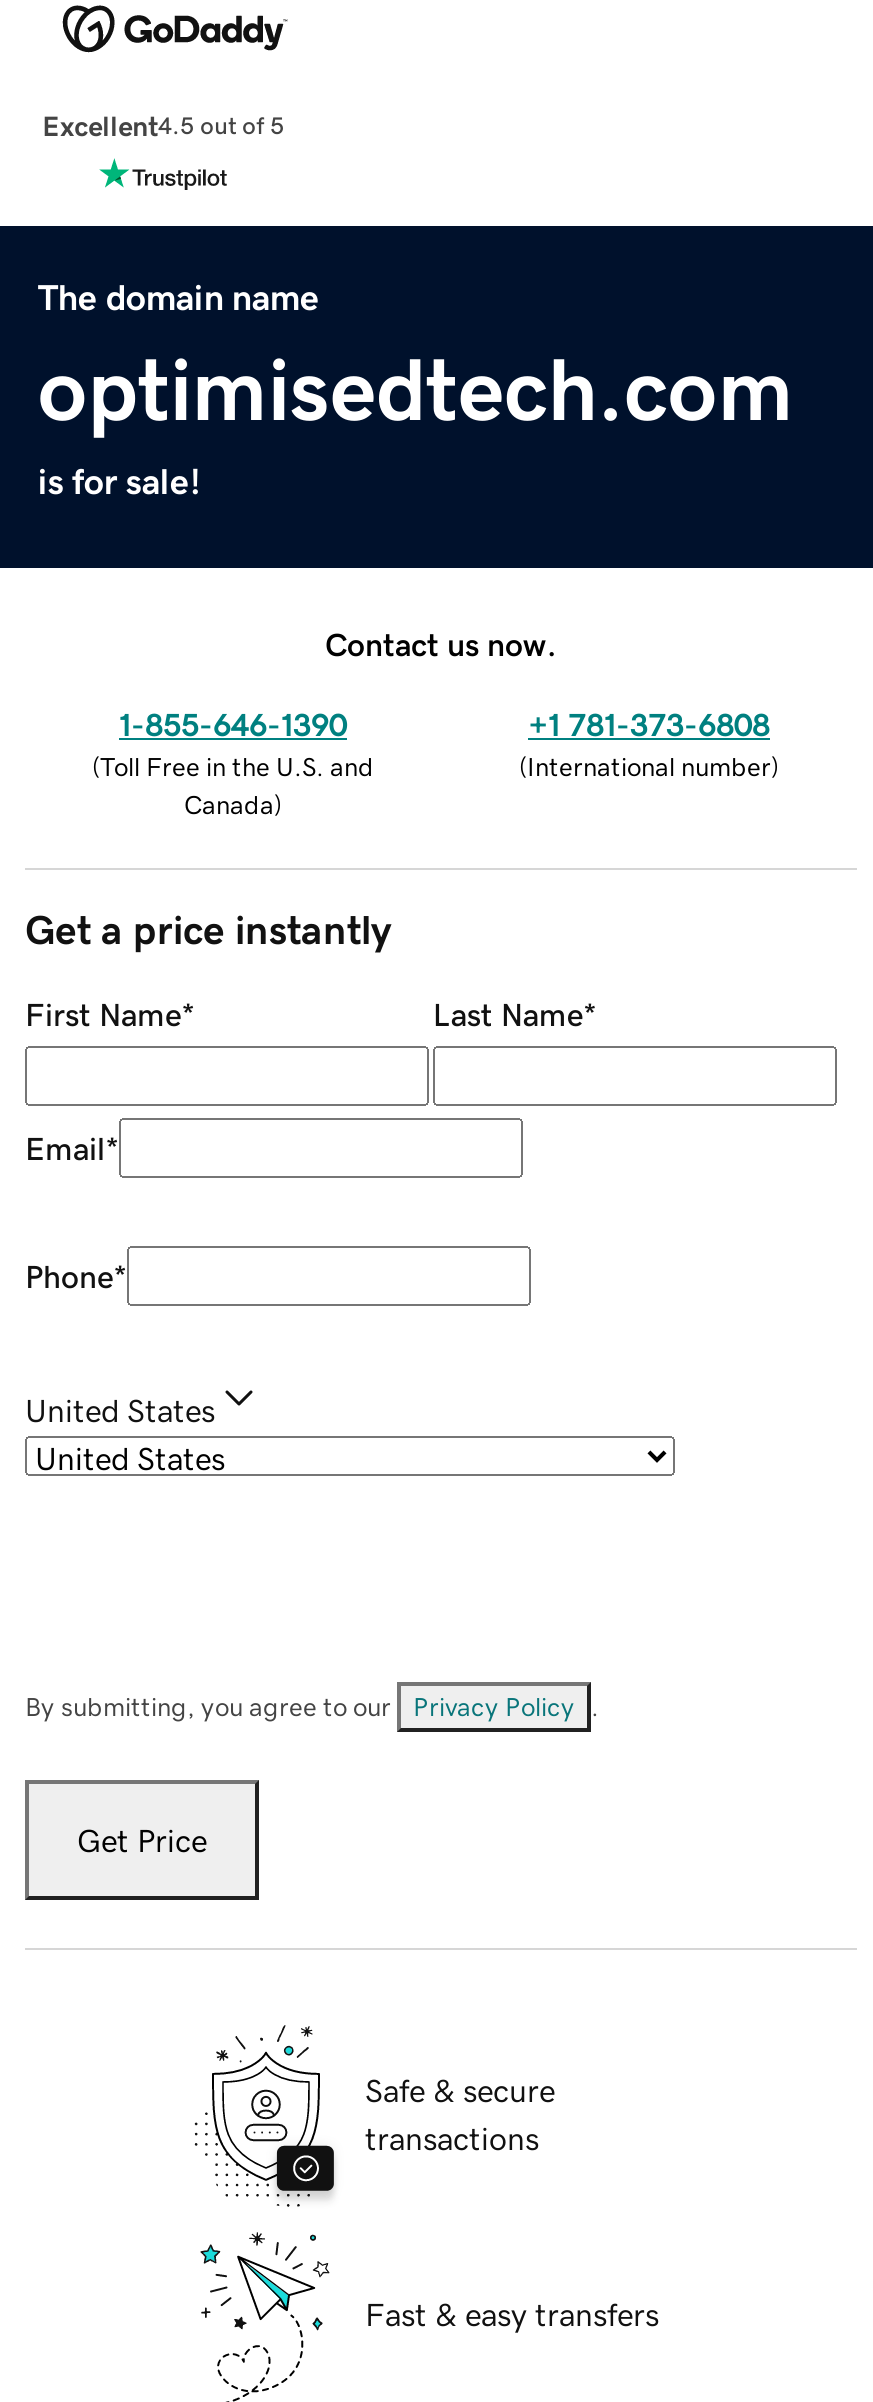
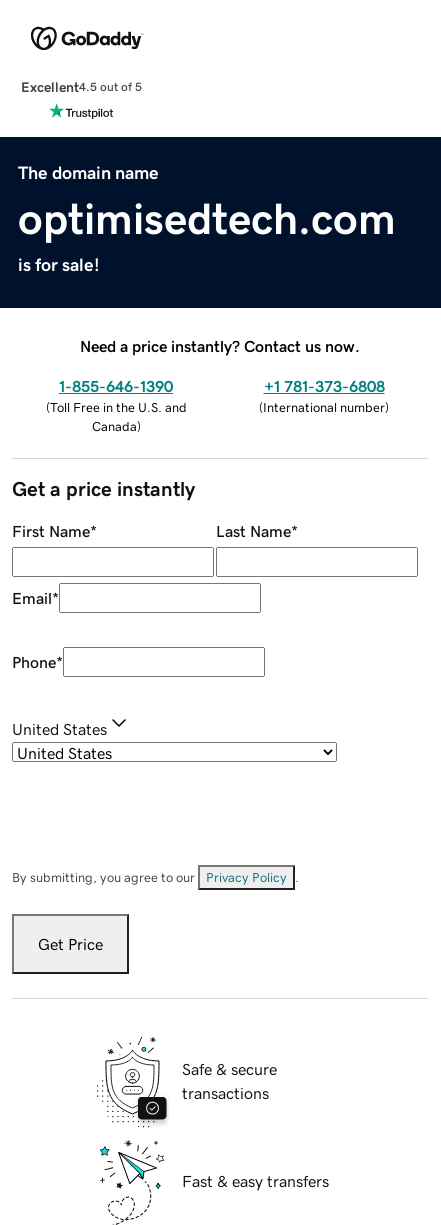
[325,627,557,659] Contact us now. -> [80,338,360,354] Need a price instantly? Contact us now.

